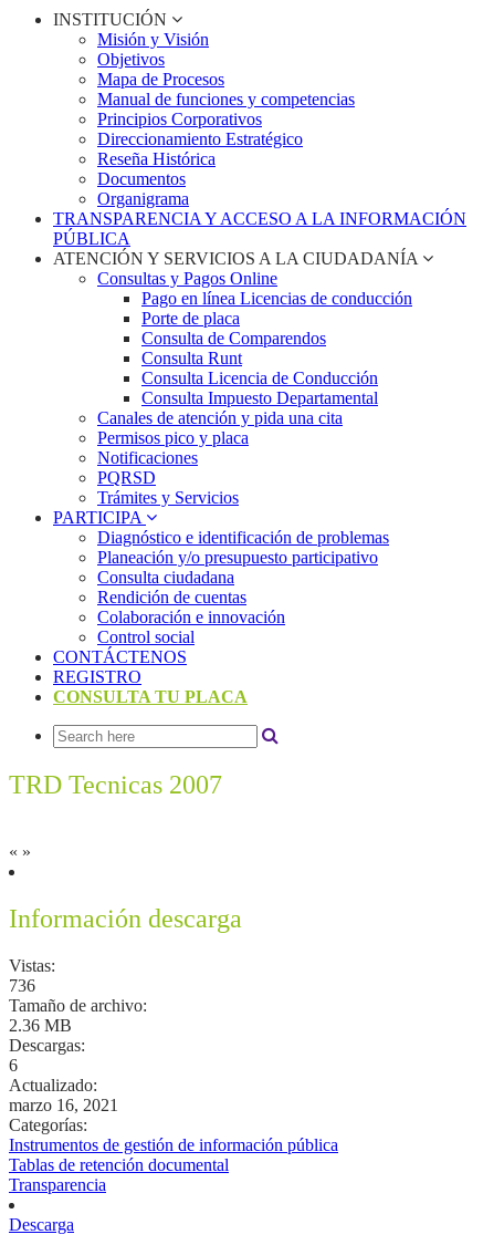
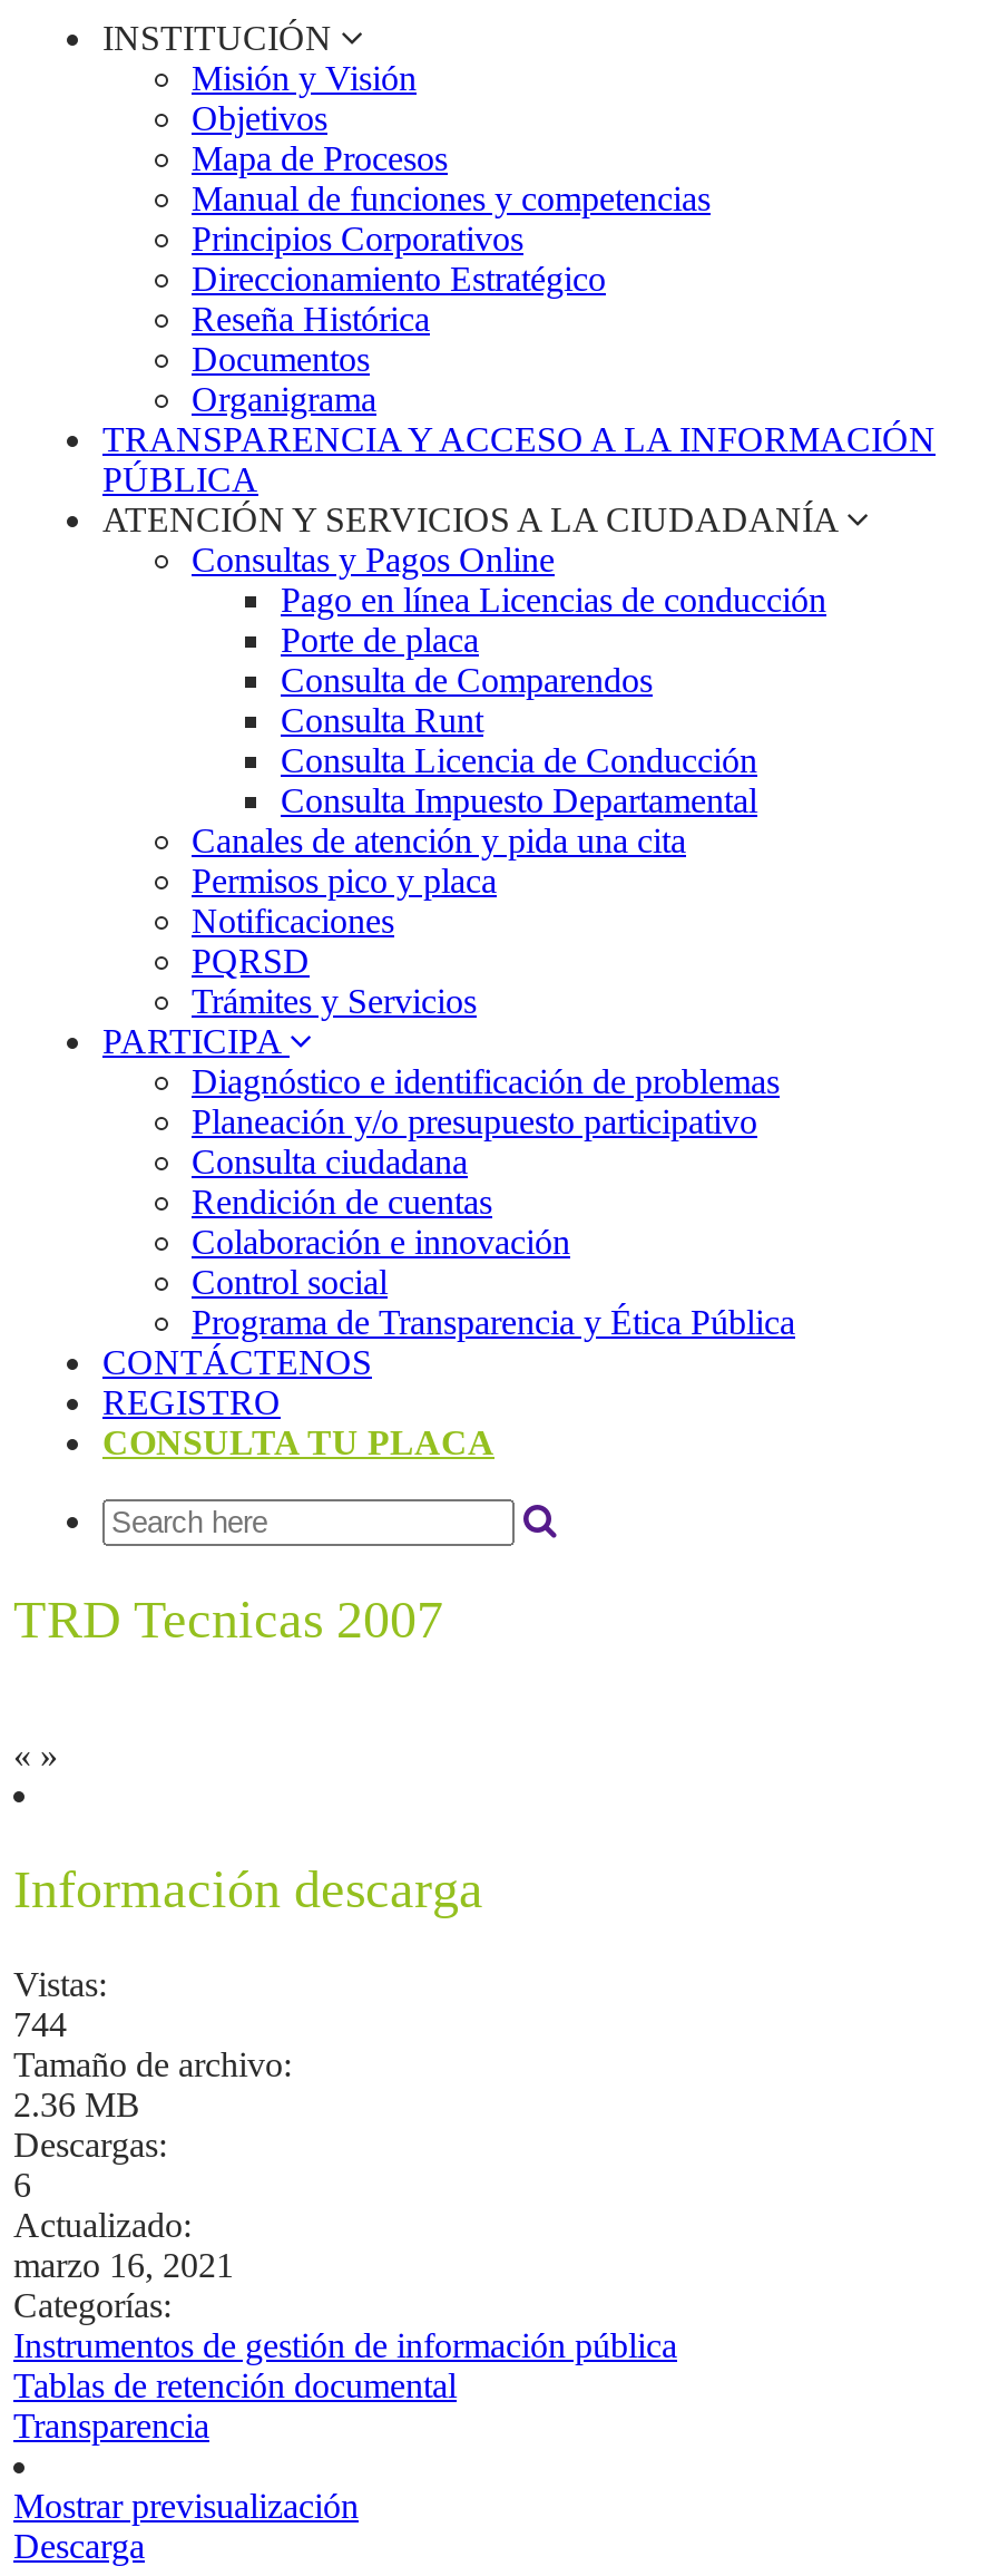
none -> [192,1303,795,1341] Programa de Transparencia y Ética Pública
[9,976,35,994] 736 -> [13,2004,67,2042] 744
none -> [13,2486,359,2524] Mostrar previsualización

